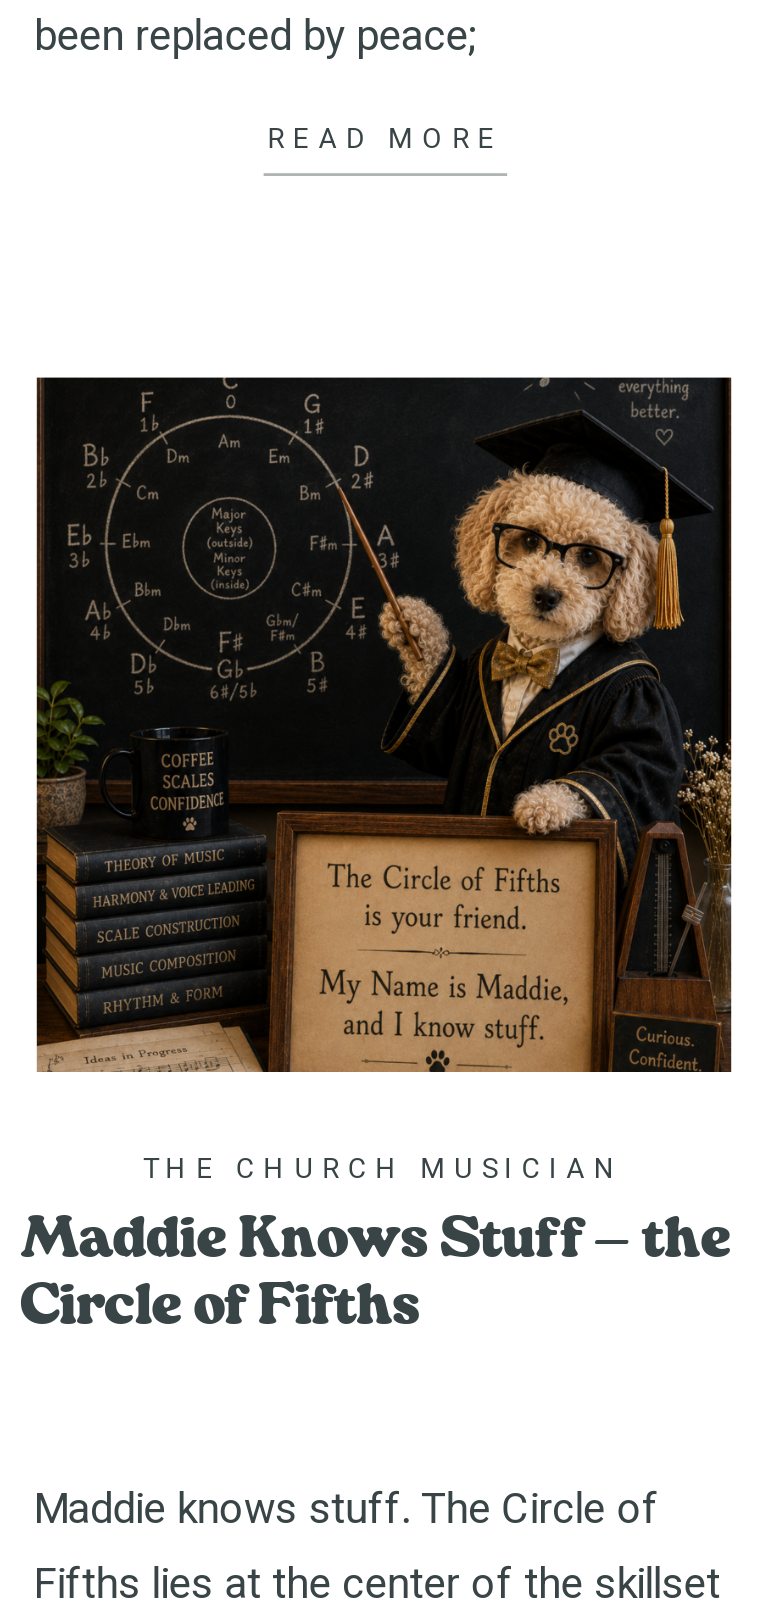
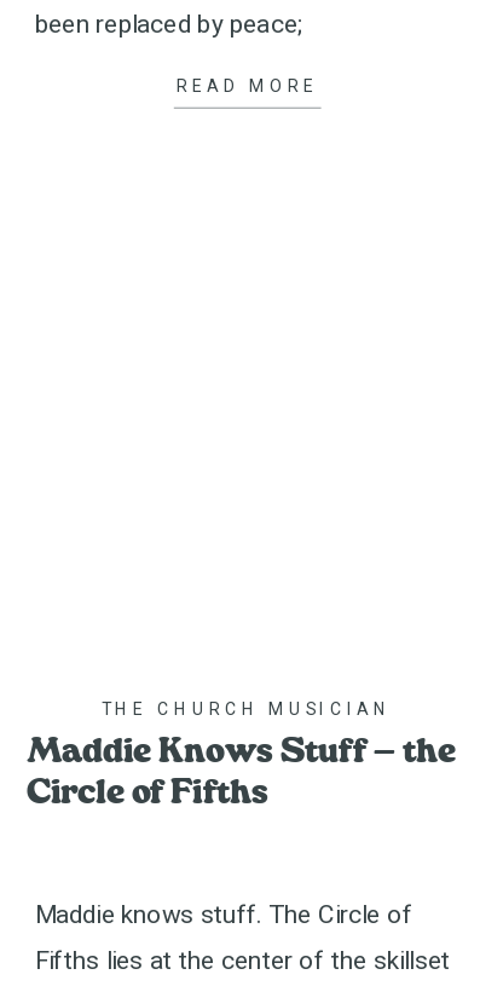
[34,376,734,1074] [image] -> none

